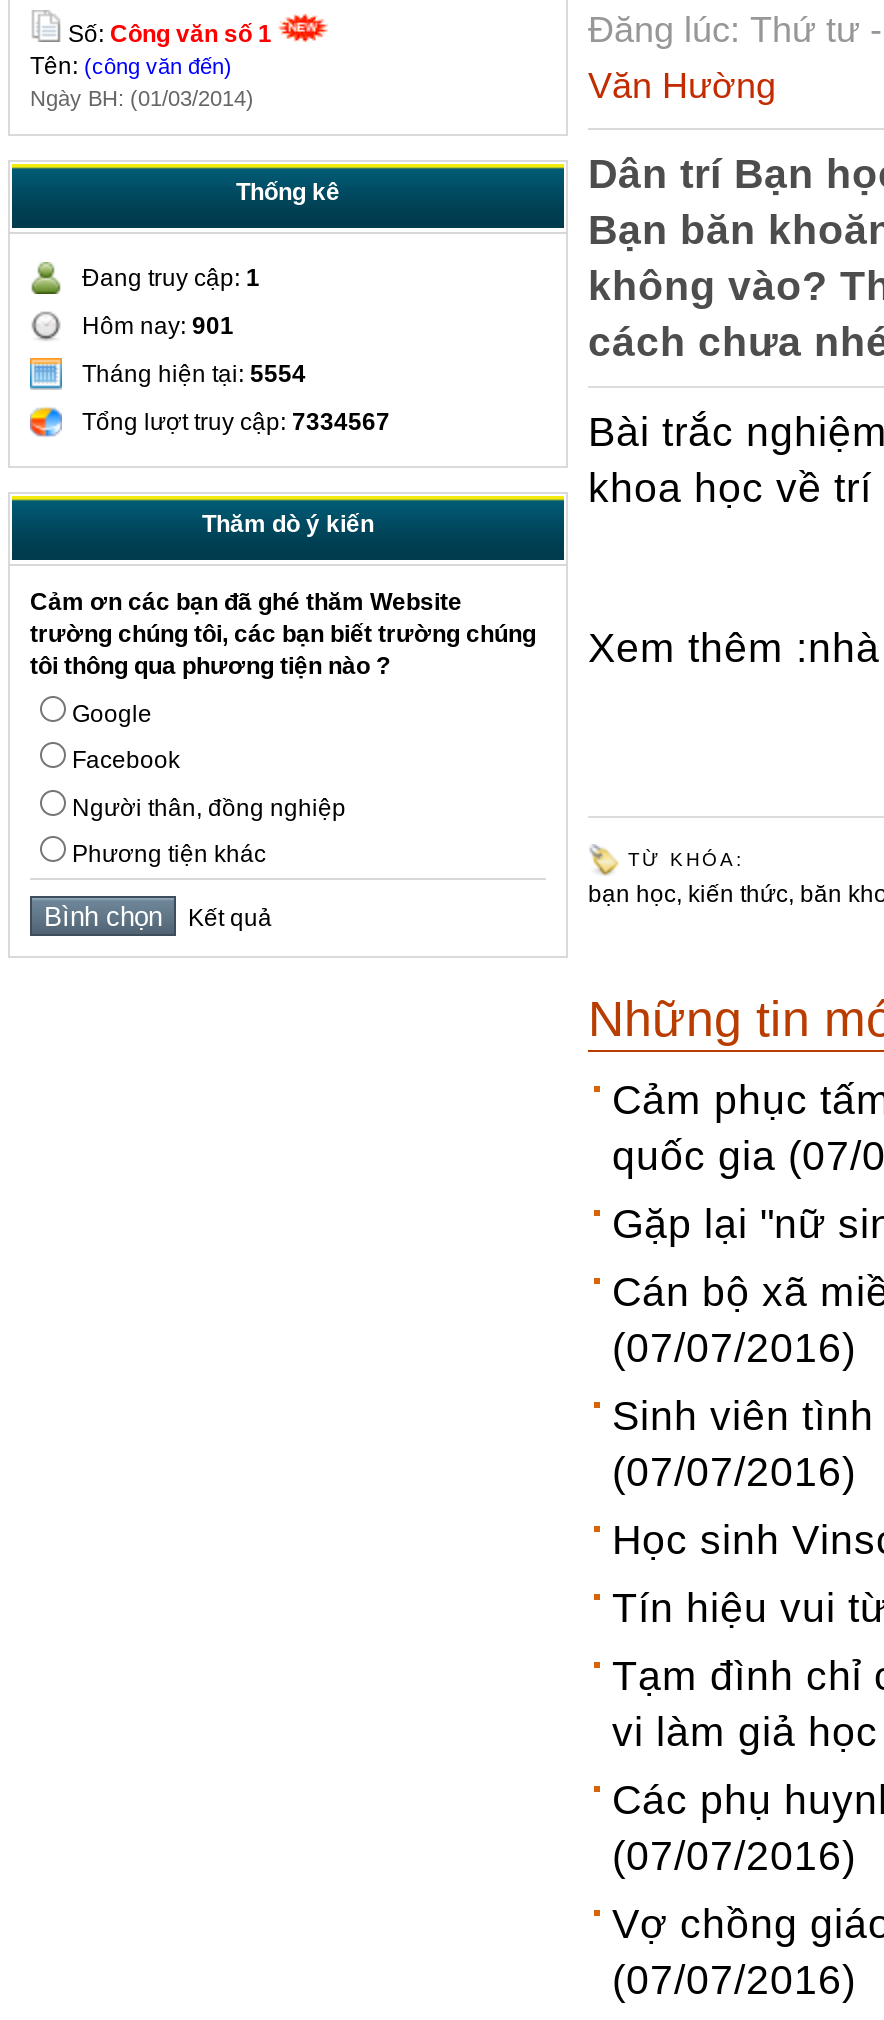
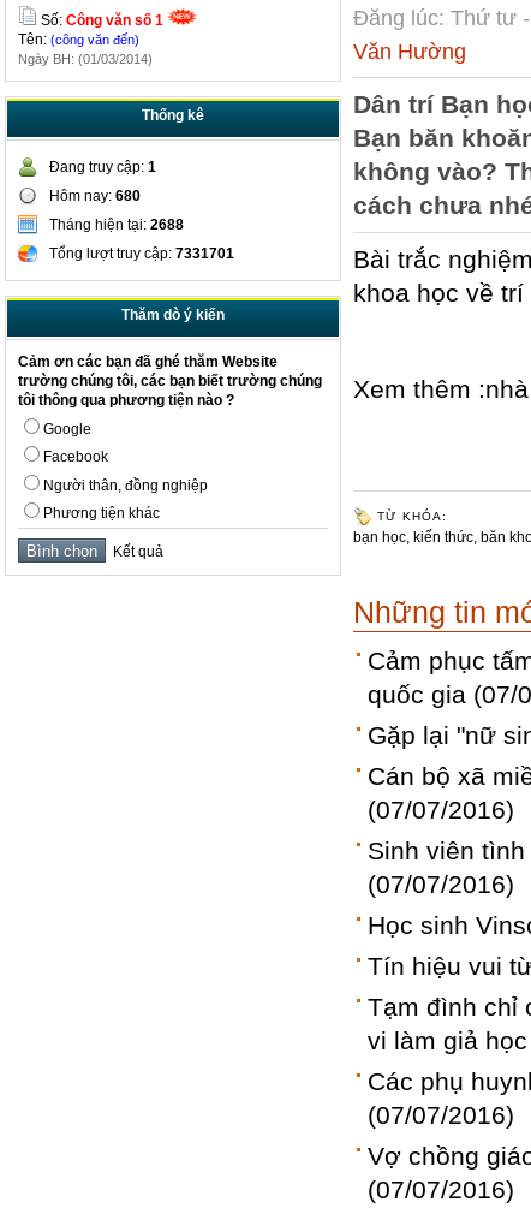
[82,312,234,340] Hôm nay: 901 -> [49,188,141,204] Hôm nay: 680
[82,360,306,388] Tháng hiện tại: 5554 -> [49,216,184,233] Tháng hiện tại: 2688
[82,408,390,436] Tổng lượt truy cập: 7334567 -> [49,245,234,262] Tổng lượt truy cập: 7331701

